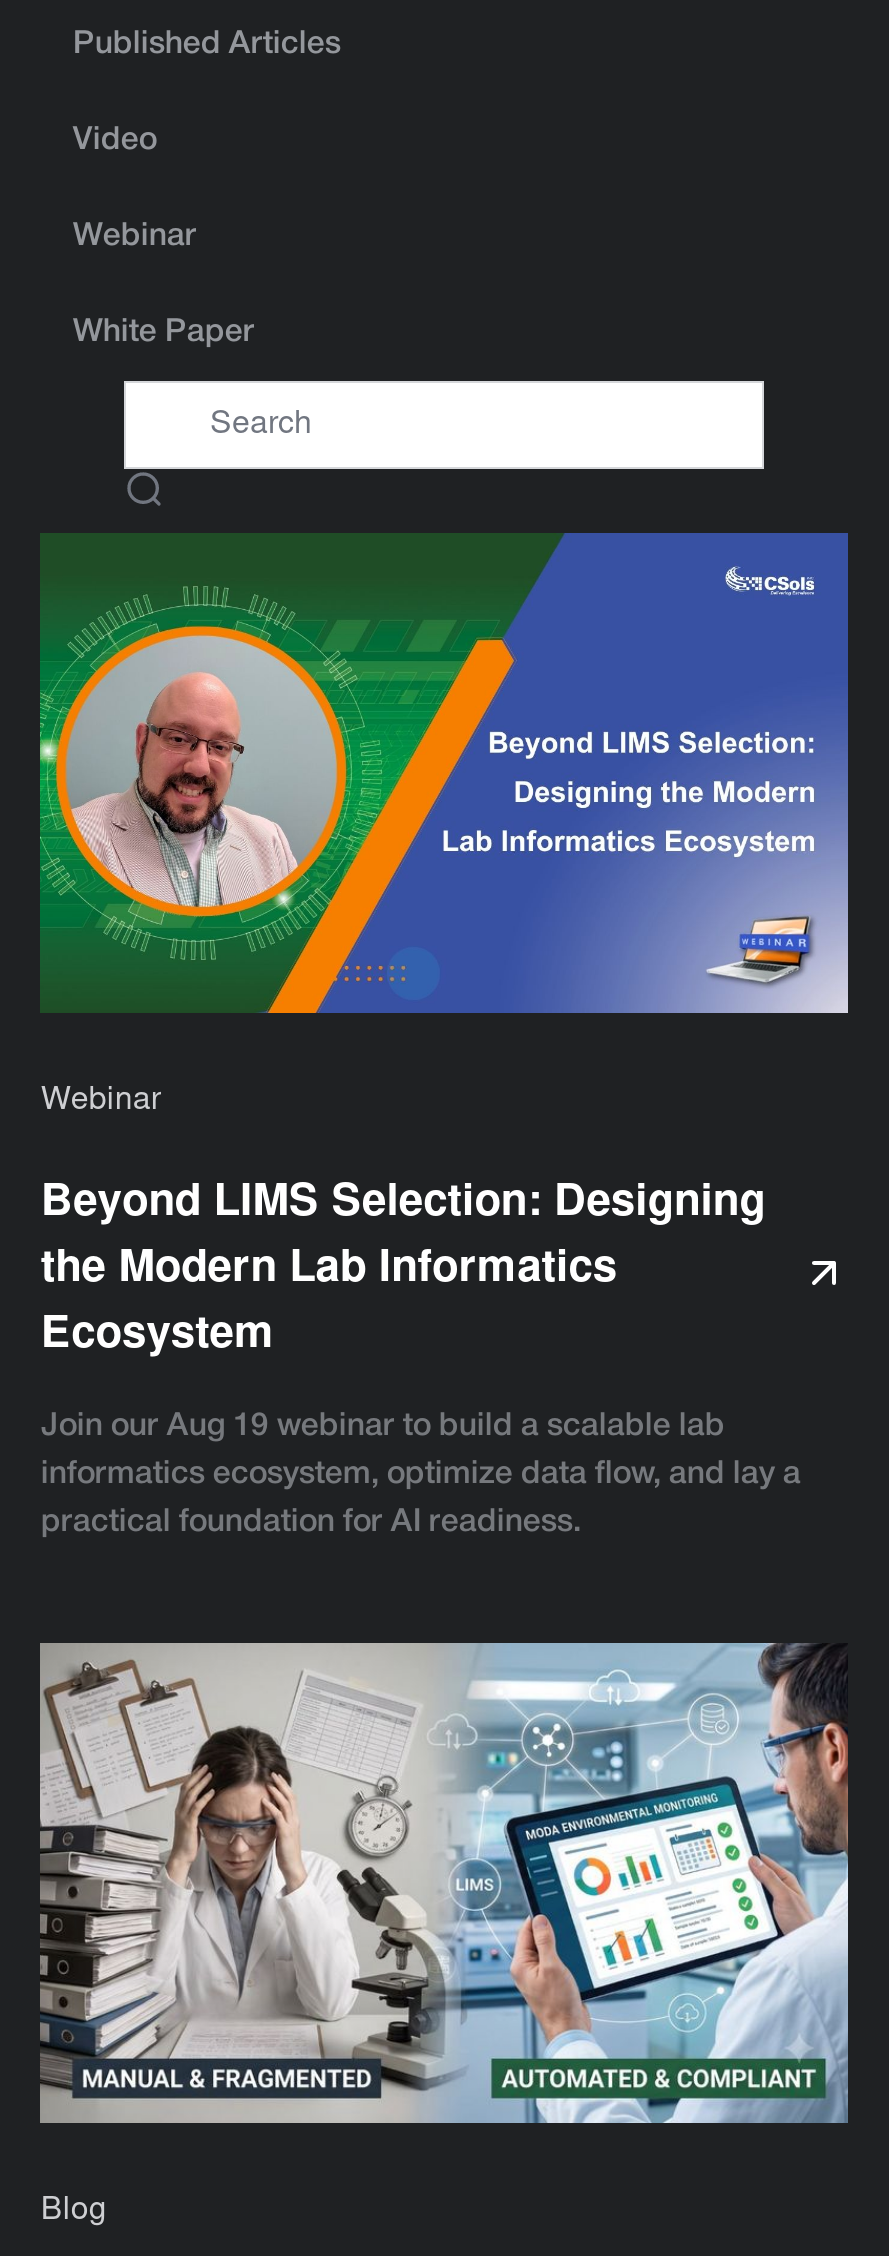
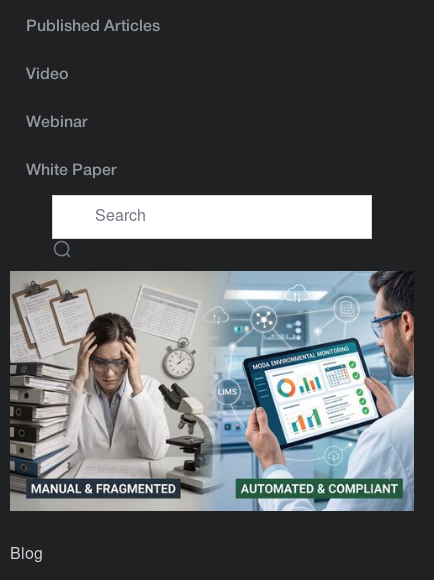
[38,531,850,1537] [image] | Webinar | Beyond LIMS Selection: Designing | the Modern Lab Informatics | Ecosystem | Join our Aug 19 webinar to build a scalable lab | informatics ecosystem, optimize data flow, and lay a | practical foundation for AI readiness. -> none

